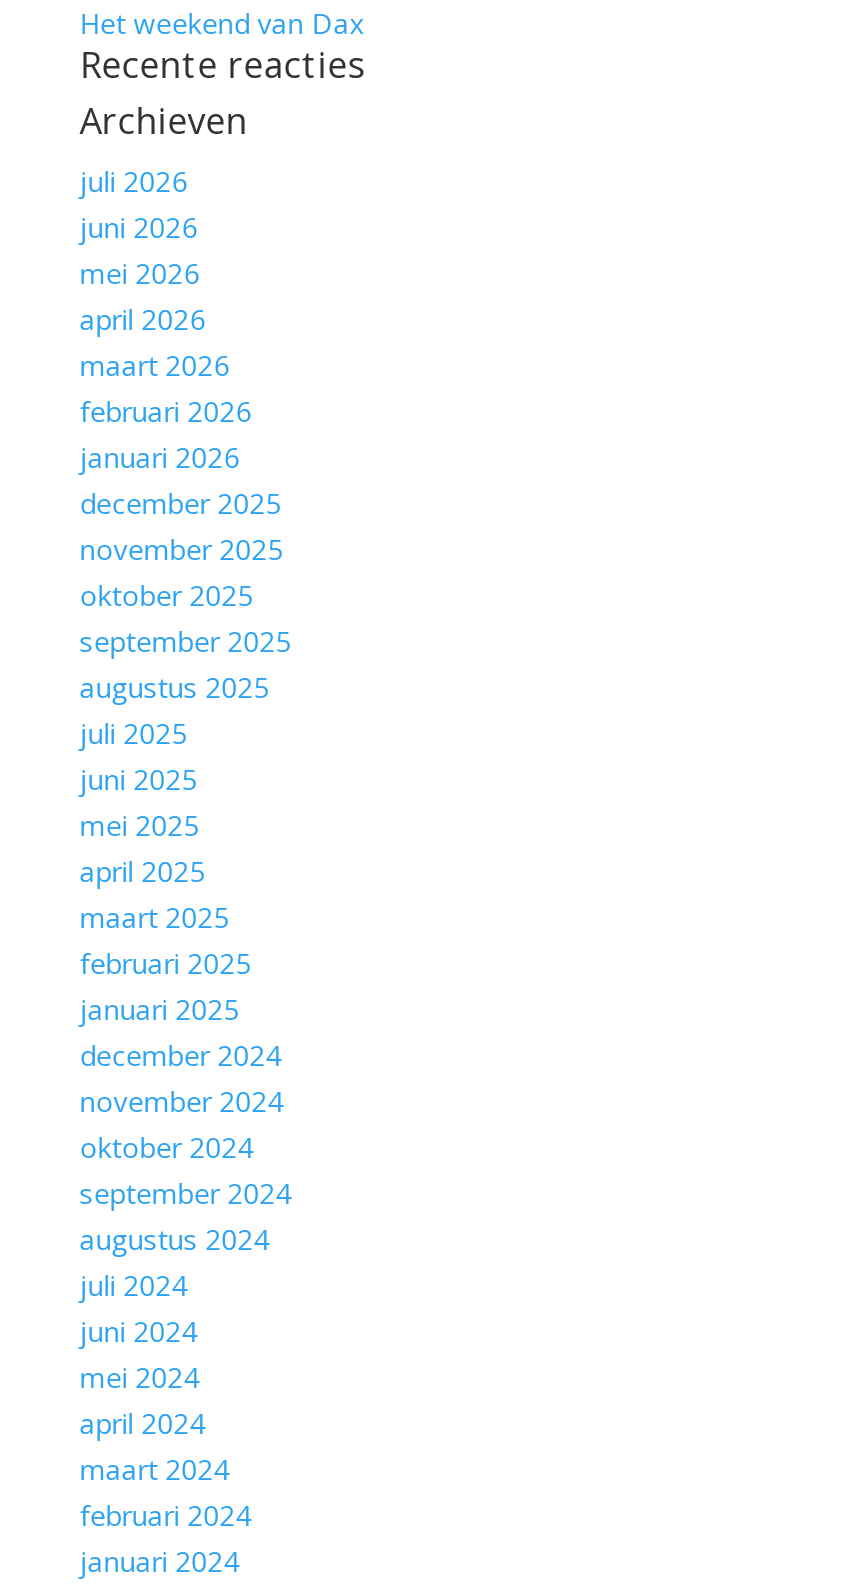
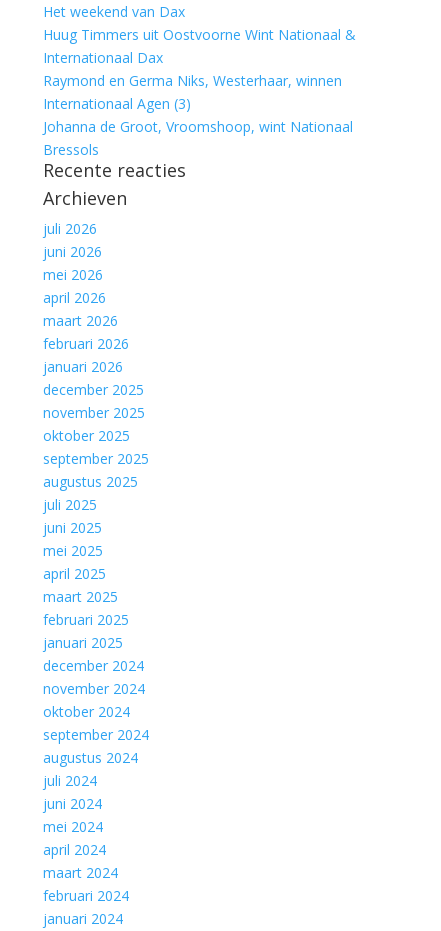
none -> [43,25,356,159] Huug Timmers uit Oostvoorne Wint Nationaal & | Internationaal Dax | Raymond en Germa Niks, Westerhaar, winnen | Internationaal Agen (3) | Johanna de Groot, Vroomshoop, wint Nationaal | Bressols

